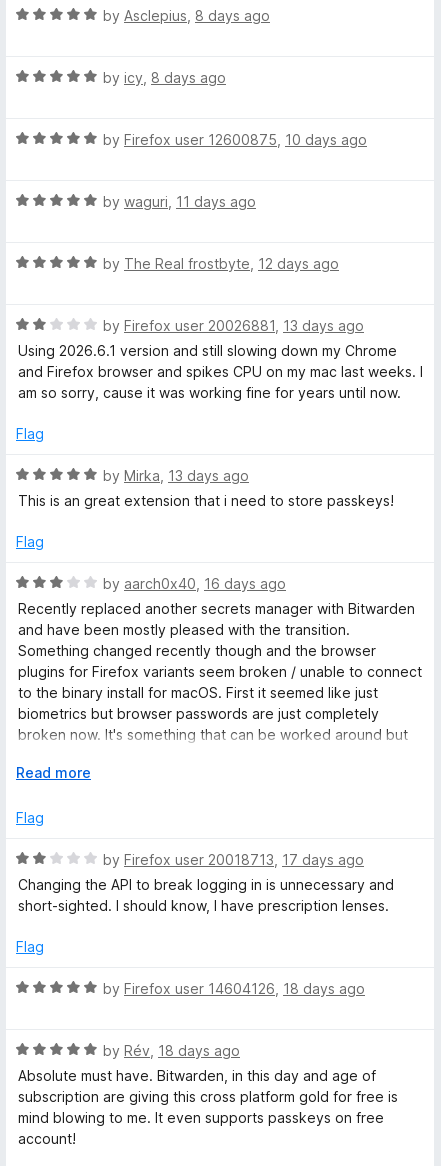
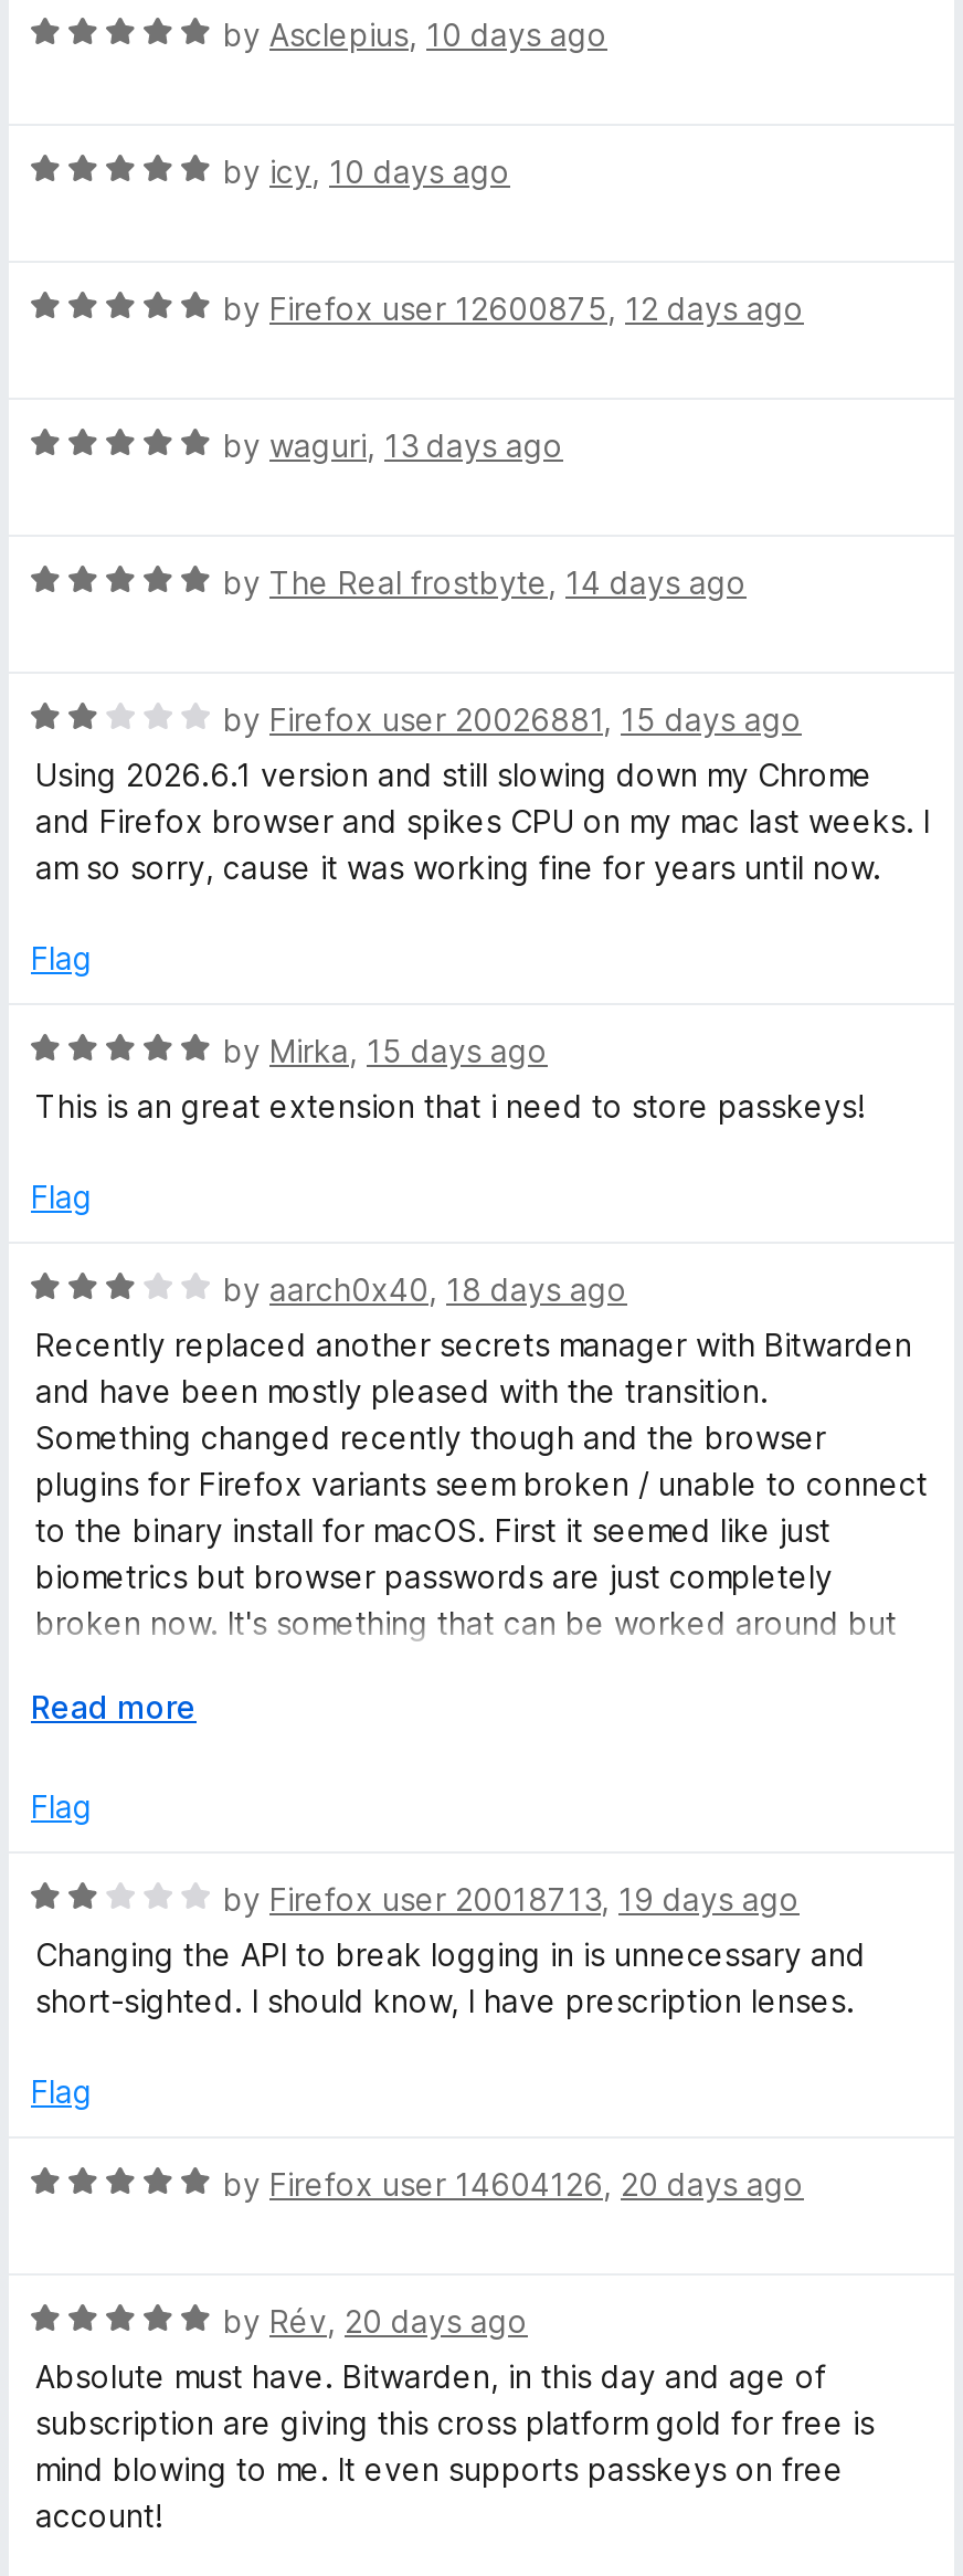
[103,7,270,24] by Asclepius, 8 days ago -> [223,15,607,53] by Asclepius, 10 days ago
[103,69,226,86] by icy, 8 days ago -> [223,152,510,190] by icy, 10 days ago
[103,131,367,148] by Firefox user 12600875, 10 days ago -> [223,289,804,327] by Firefox user 12600875, 12 days ago
[103,193,256,210] by waguri, 11 days ago -> [223,426,563,464] by waguri, 13 days ago
[103,255,339,272] by The Real frostbyte, 12 days ago -> [223,563,747,601] by The Real frostbyte, 14 days ago
[103,317,364,334] by Firefox user 20026881, 13 days ago -> [223,700,802,738] by Firefox user 20026881, 15 days ago
[103,467,249,484] by Mirka, 13 days ago -> [223,1032,548,1069] by Mirka, 15 days ago
[103,575,286,592] by aarch0x40, 16 days ago -> [223,1270,627,1308] by aarch0x40, 18 days ago
[103,851,364,868] by Firefox user 20018713, 17 days ago -> [223,1880,800,1918] by Firefox user 20018713, 19 days ago
[103,980,365,997] by Firefox user 14604126, 18 days ago -> [223,2165,804,2203] by Firefox user 14604126, 20 days ago
[103,1042,240,1059] by Rév, 18 days ago -> [223,2302,528,2340] by Rév, 20 days ago

